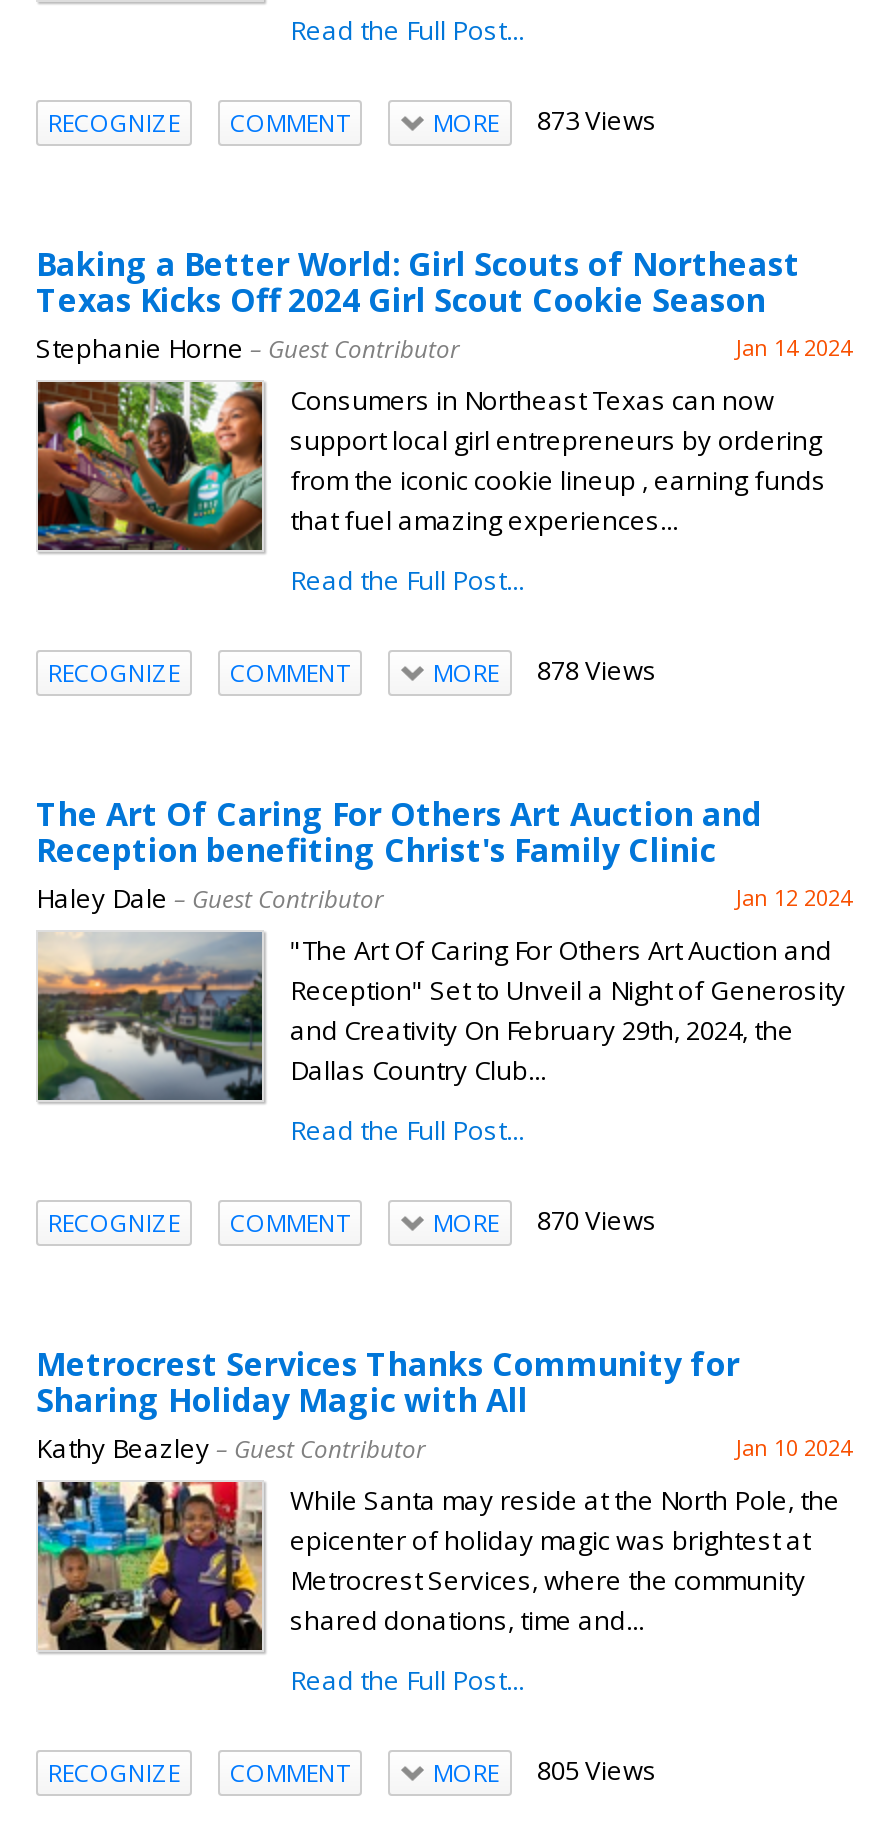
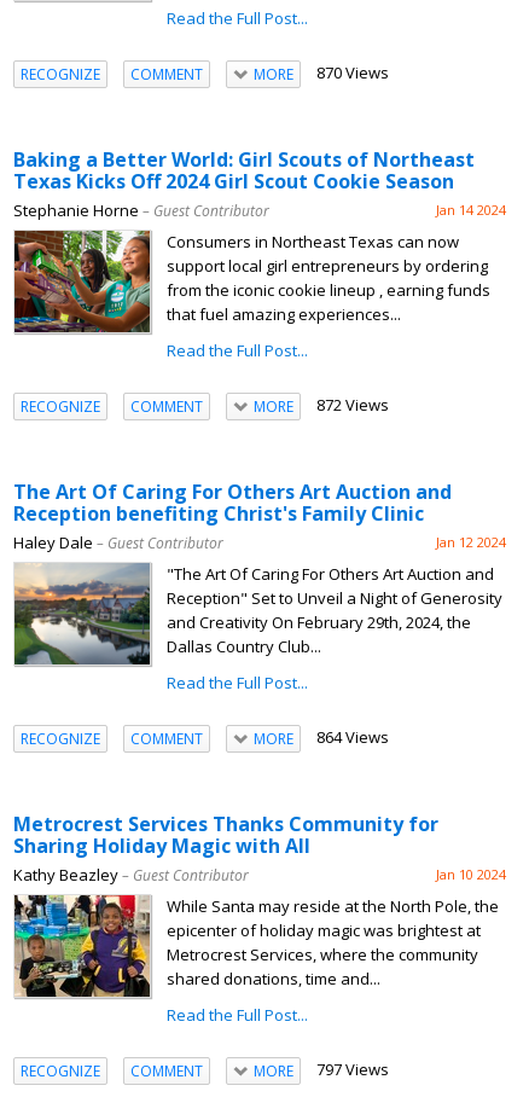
[433,102,657,140] MORE 873 Views -> [253,62,388,85] MORE 870 Views
[433,652,657,690] MORE 878 Views -> [253,394,388,417] MORE 872 Views
[433,1202,657,1240] MORE 870 Views -> [253,726,388,749] MORE 864 Views
[433,1752,657,1790] MORE 805 Views -> [253,1058,388,1082] MORE 797 Views

